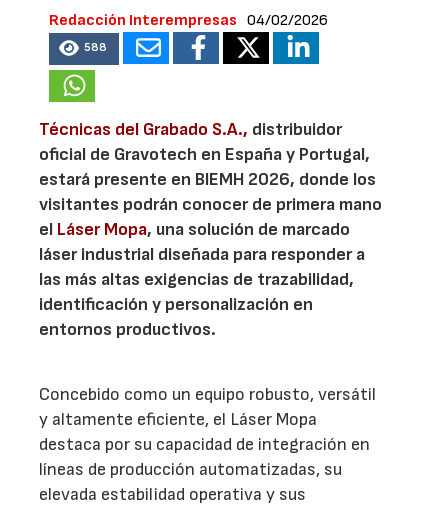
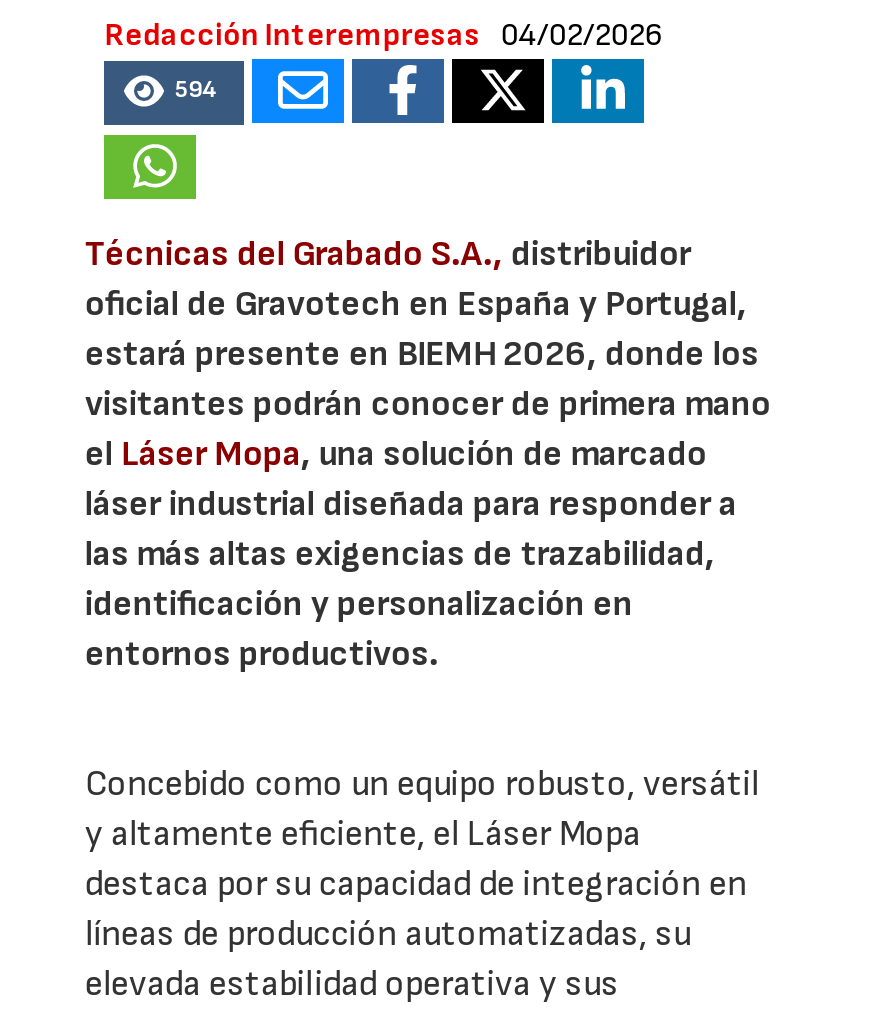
[84,40,107,55] 588 -> [175,75,217,105] 594

